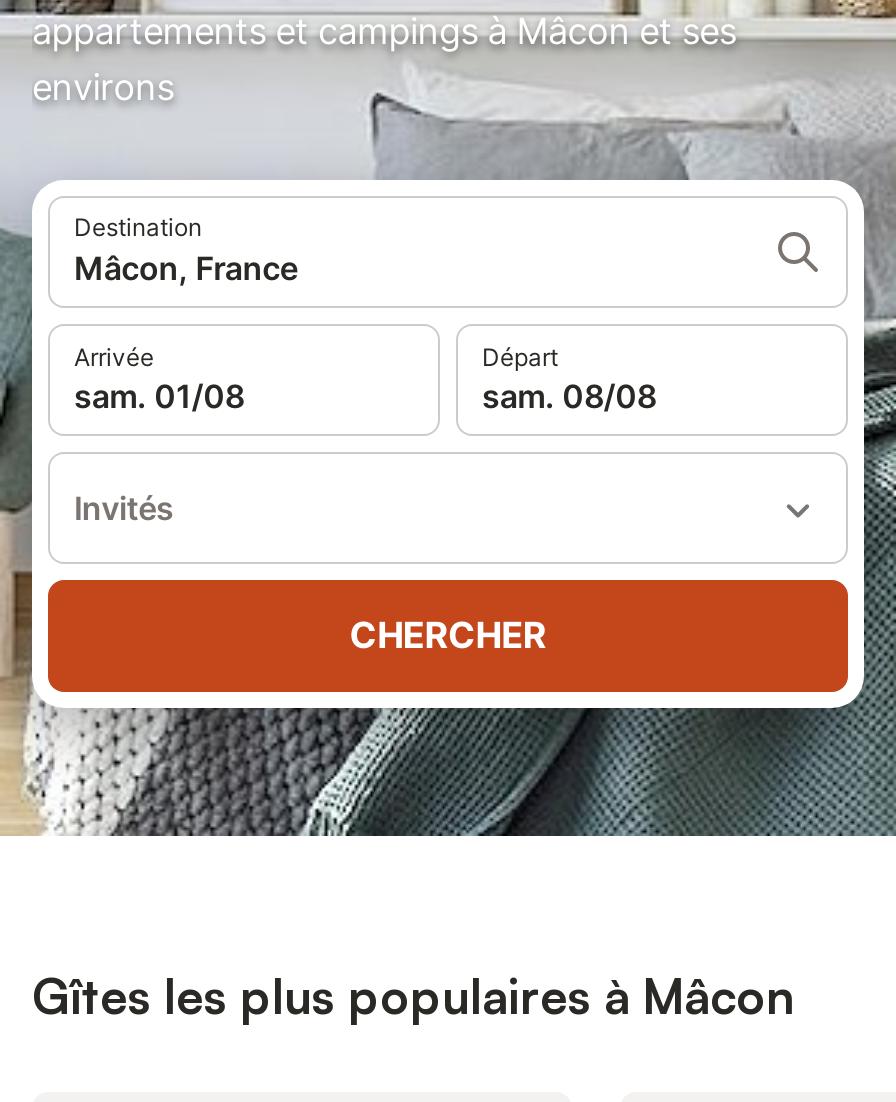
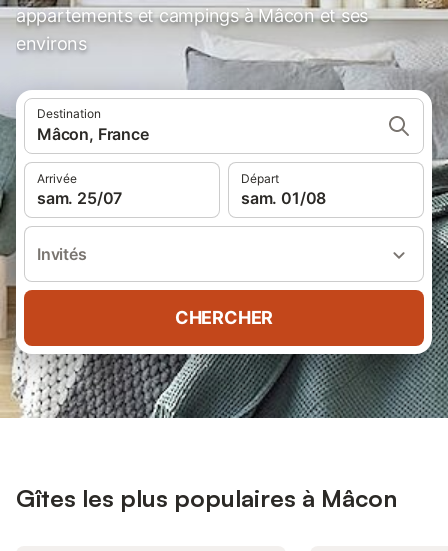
[74,376,244,416] sam. 01/08 -> [37,188,122,208] sam. 25/07
[482,376,656,416] sam. 08/08 -> [241,188,326,208] sam. 01/08

